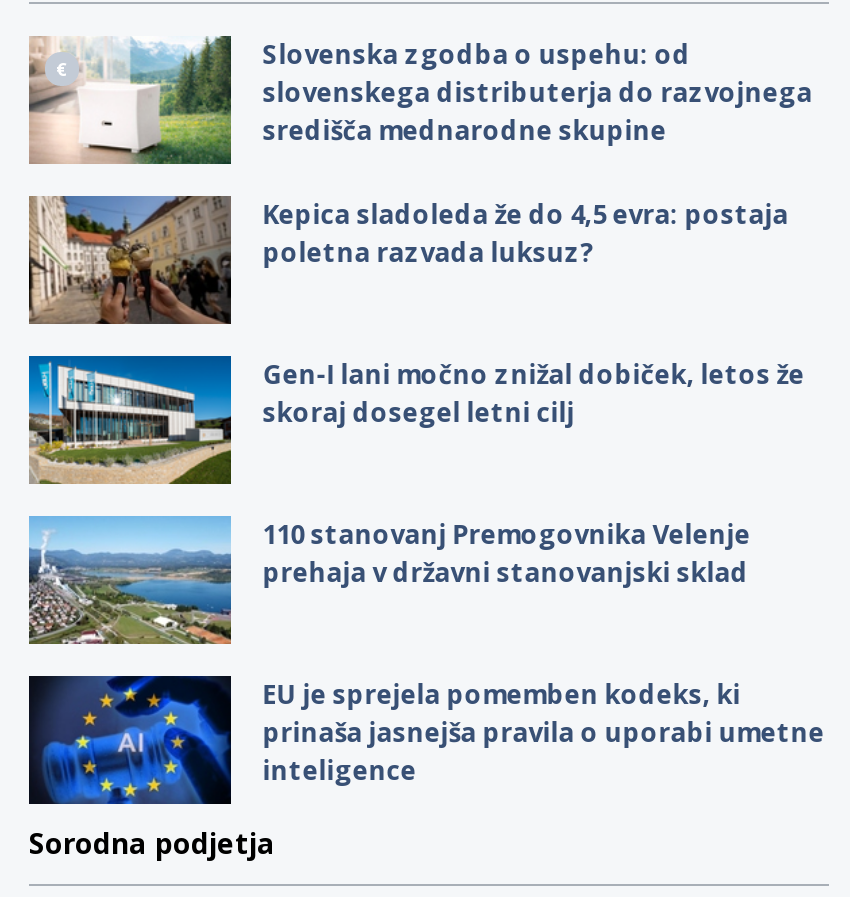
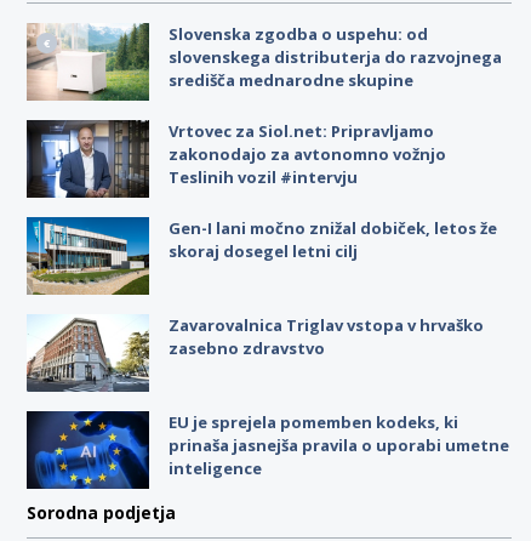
[27,194,789,326] [image] | Kepica sladoleda že do 4,5 evra: postaja | poletna razvada luksuz? -> [25,119,446,199] [image] | Vrtovec za Siol.net: Pripravljamo | zakonodajo za avtonomno vožnjo | Teslinih vozil #intervju
[27,514,751,646] [image] | 110 stanovanj Premogovnika Velenje | prehaja v državni stanovanjski sklad -> [27,314,483,393] [image] | Zavarovalnica Triglav vstopa v hrvaško | zasebno zdravstvo

